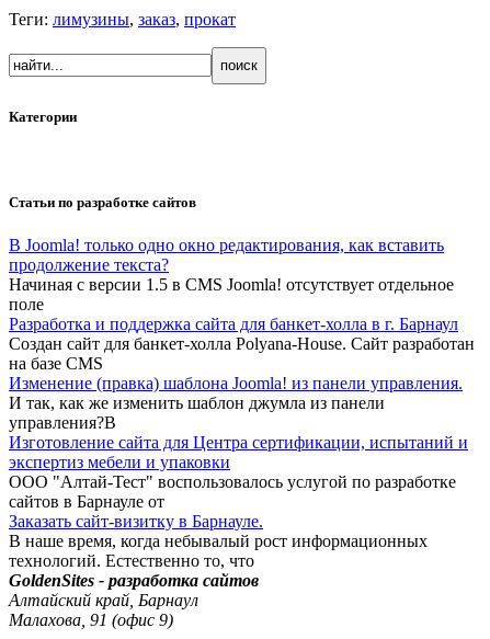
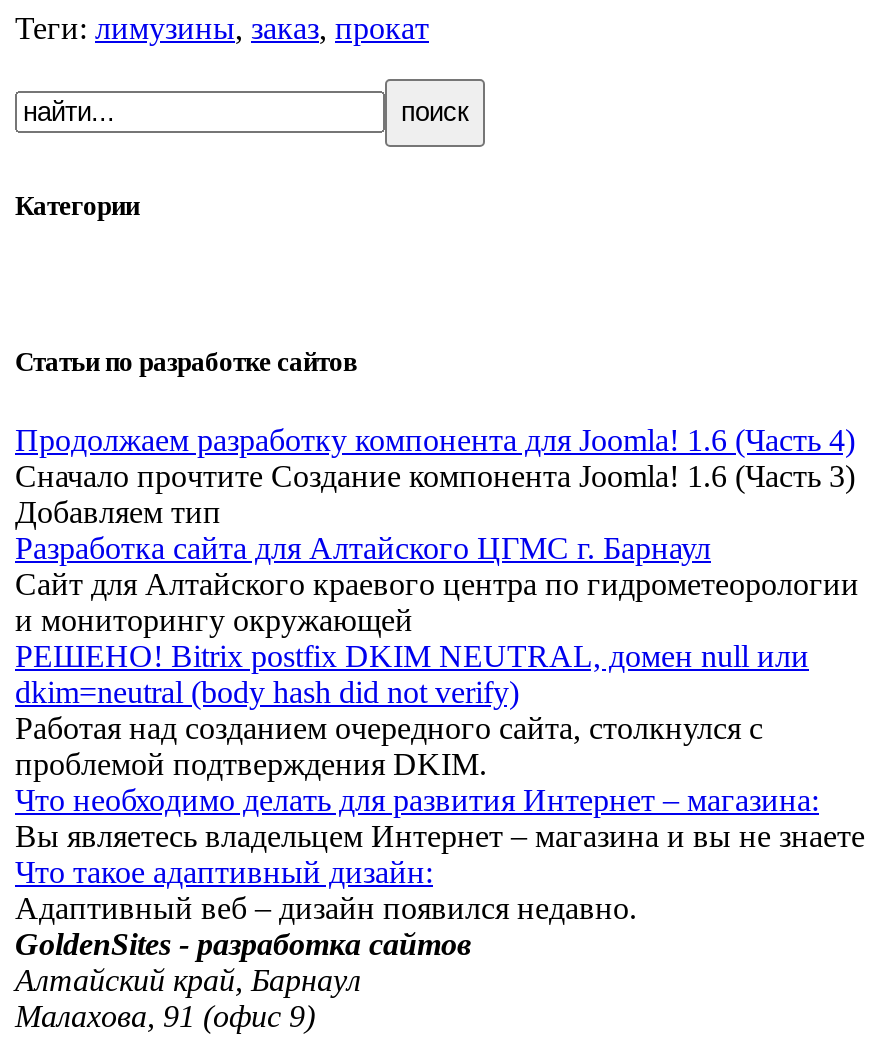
[9,236,475,570] В Joomla! только одно окно редактирования, как вставить | продолжение текста? | Начиная с версии 1.5 в CMS Joomla! отсутствует отдельное | поле | Разработка и поддержка сайта для банкет-холла в г. Барнаул | Создан сайт для банкет-холла Polyana-House. Сайт разработан | на базе CMS | Изменение (правка) шаблона Joomla! из панели управления. | И так, как же изменить шаблон джумла из панели | управления?В | Изготовление сайта для Центра сертификации, испытаний и | экспертиз мебели и упаковки | ООО "Алтай-Тест" воспользовалось услугой по разработке | сайтов в Барнауле от | Заказать сайт-визитку в Барнауле. | В наше время, когда небывалый рост информационных | технологий. Естественно то, что -> [15,423,865,925] Продолжаем разработку компонента для Joomla! 1.6 (Часть 4) | Сначало прочтите Создание компонента Joomla! 1.6 (Часть 3) | Добавляем тип | Разработка сайта для Алтайского ЦГМС г. Барнаул | Сайт для Алтайского краевого центра по гидрометеорологии | и мониторингу окружающей | РЕШЕНО! Bitrix postfix DKIM NEUTRAL, домен null или | dkim=neutral (body hash did not verify) | Работая над созданием очередного сайта, столкнулся с | проблемой подтверждения DKIM. | Что необходимо делать для развития Интернет – магазина: | Вы являетесь владельцем Интернет – магазина и вы не знаете | Что такое адаптивный дизайн: | Адаптивный веб – дизайн появился недавно.

